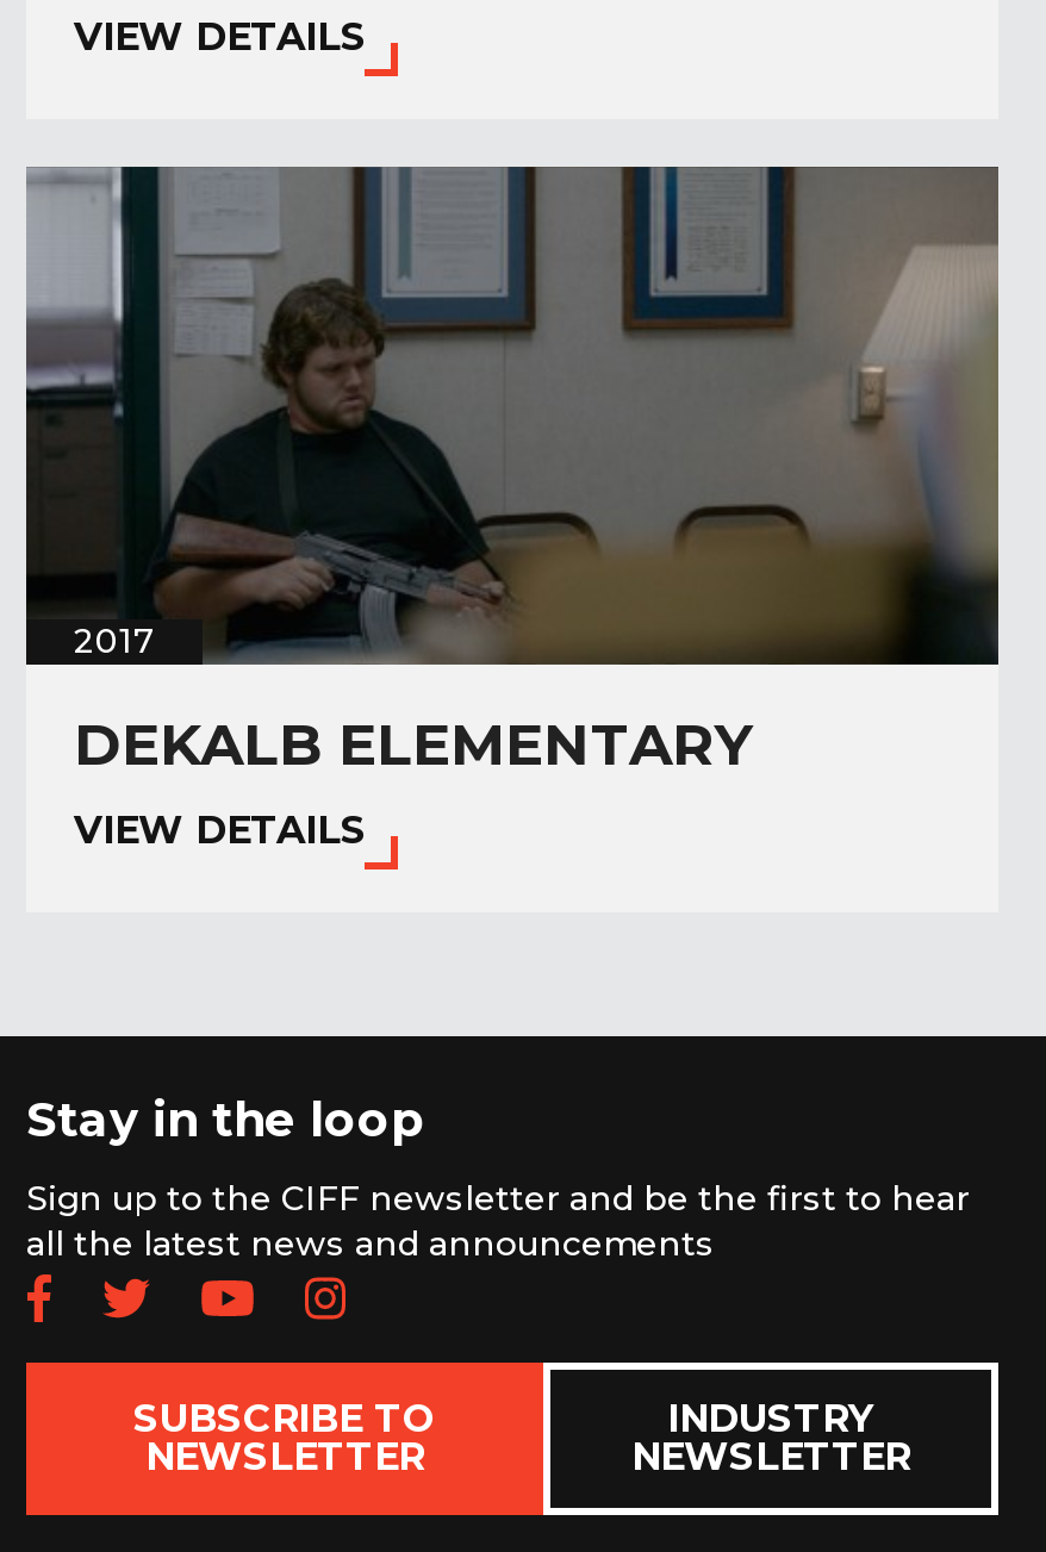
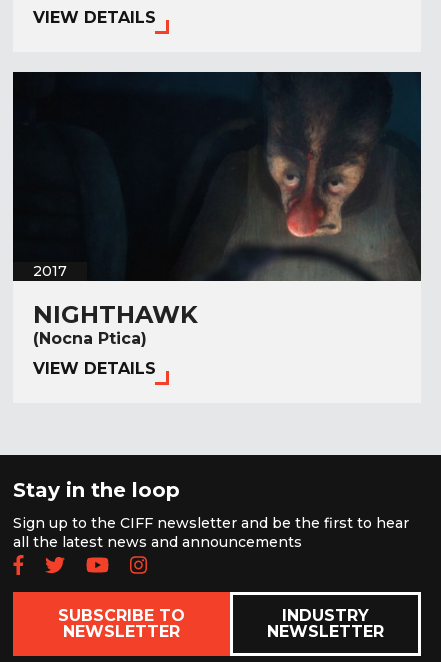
[26,166,1001,779] [image] | DEKALB ELEMENTARY -> [13,71,422,348] [image] | NIGHTHAWK | (Nocna Ptica)

